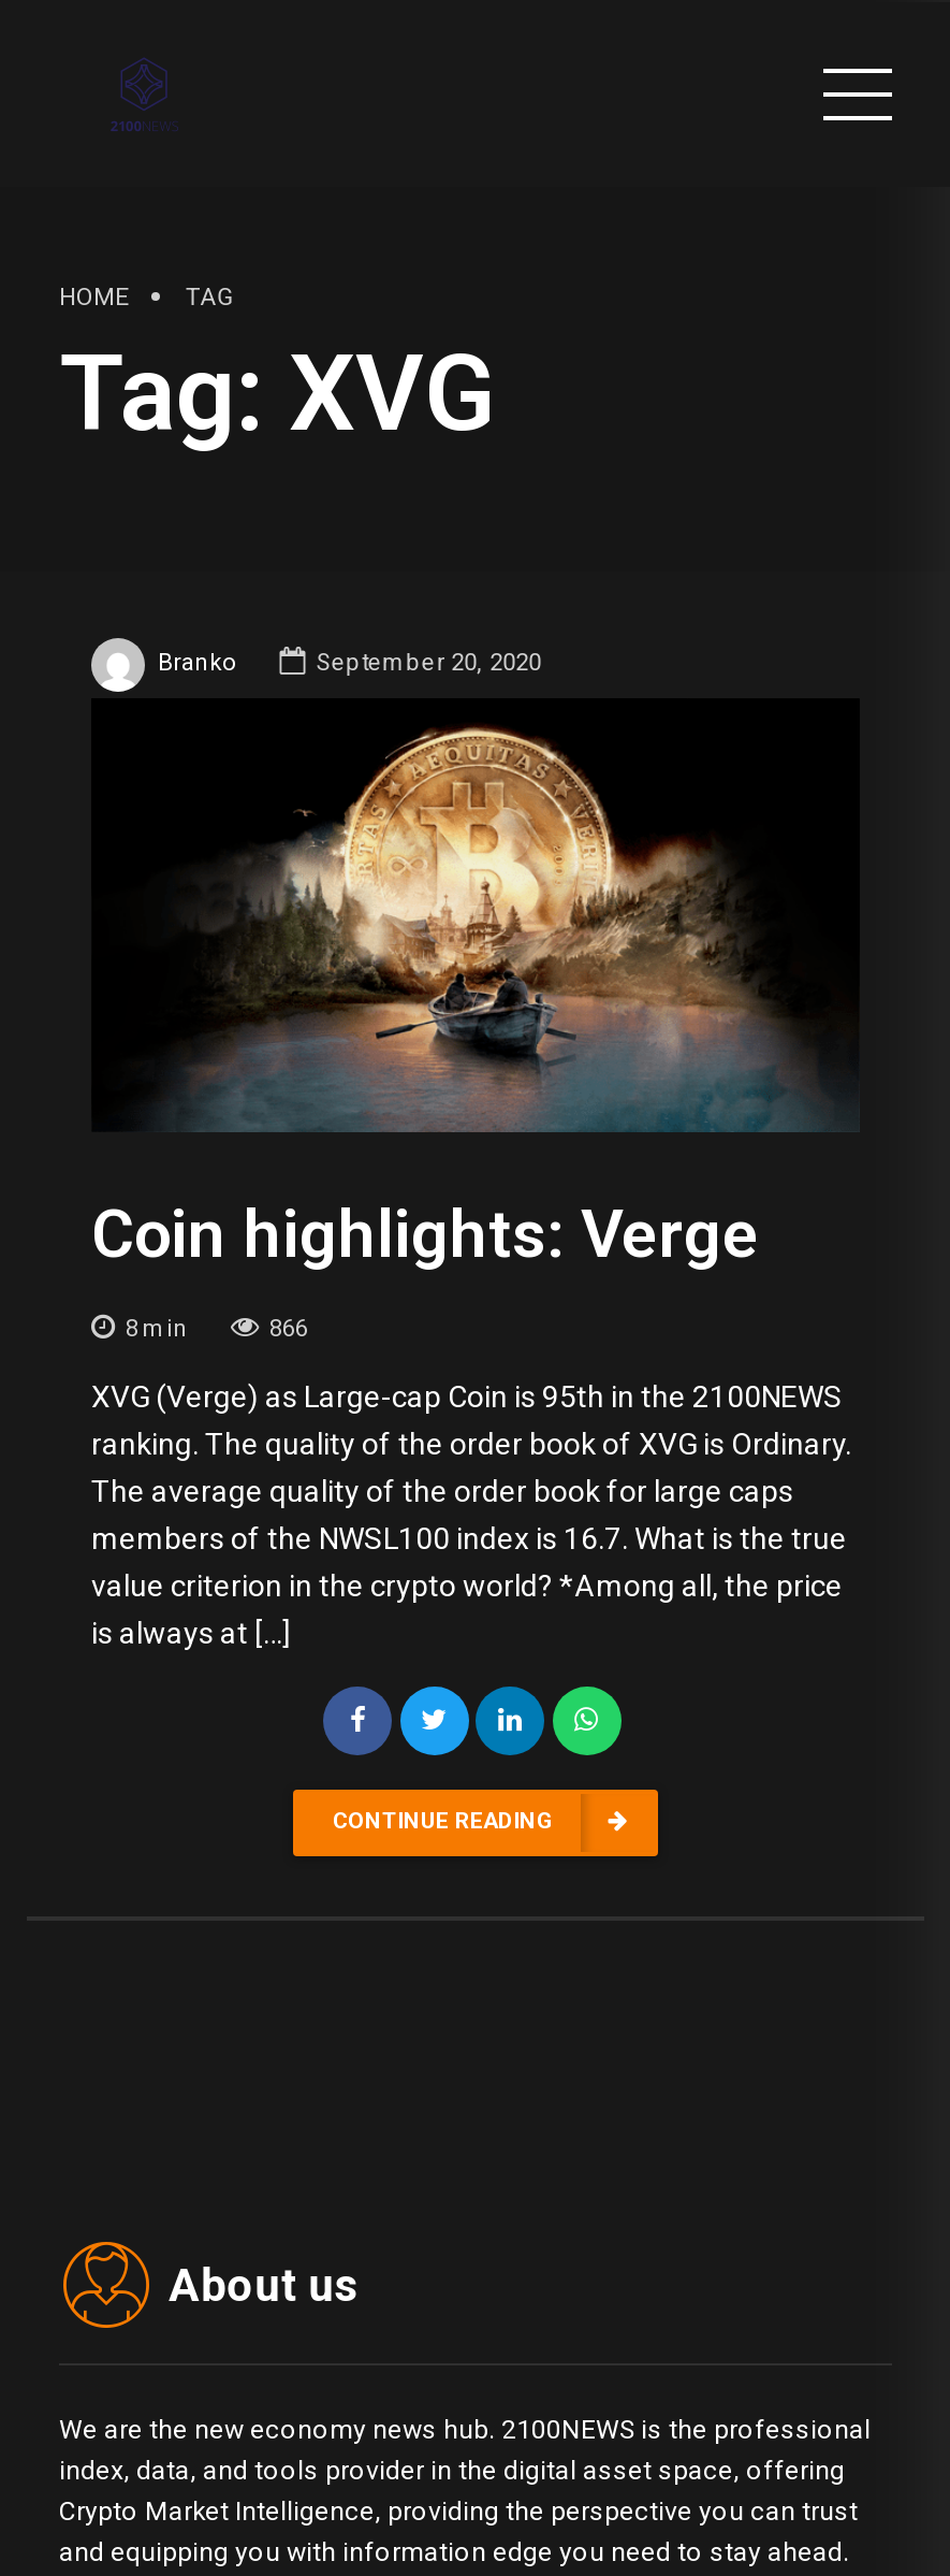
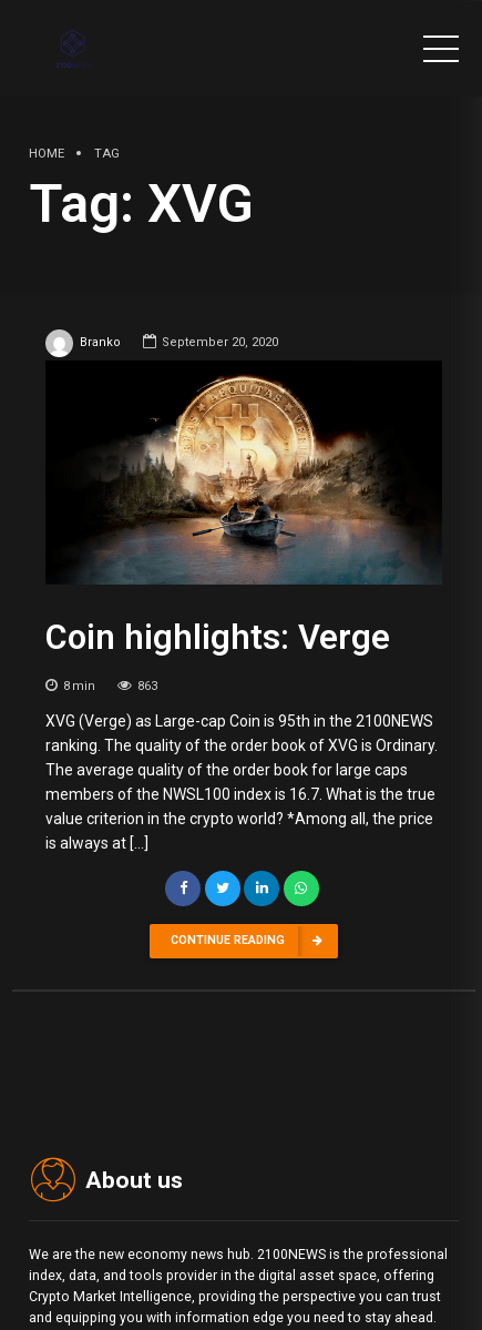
[269,1315,308,1343] 866 -> [137,679,157,693] 863

